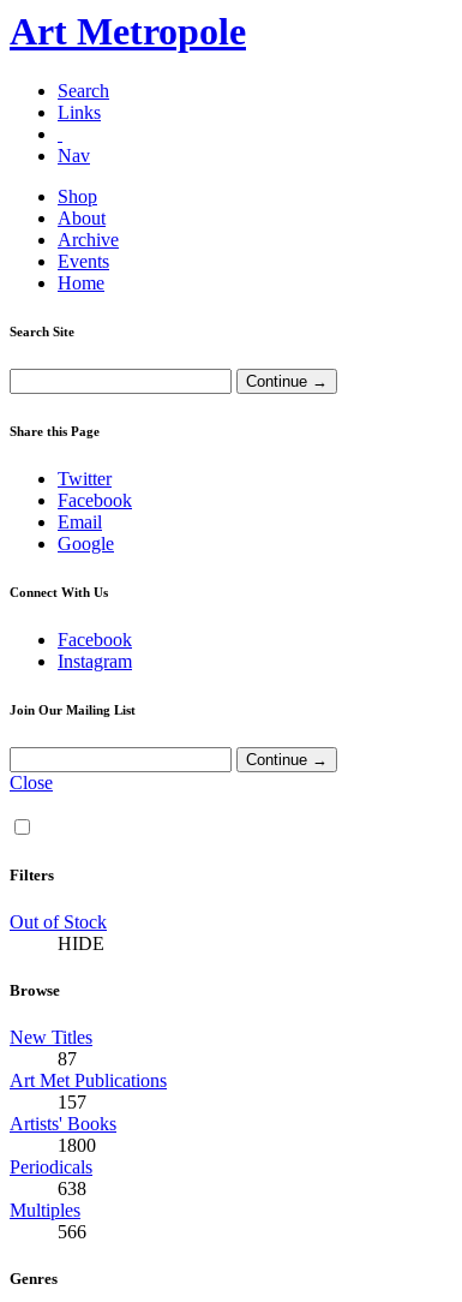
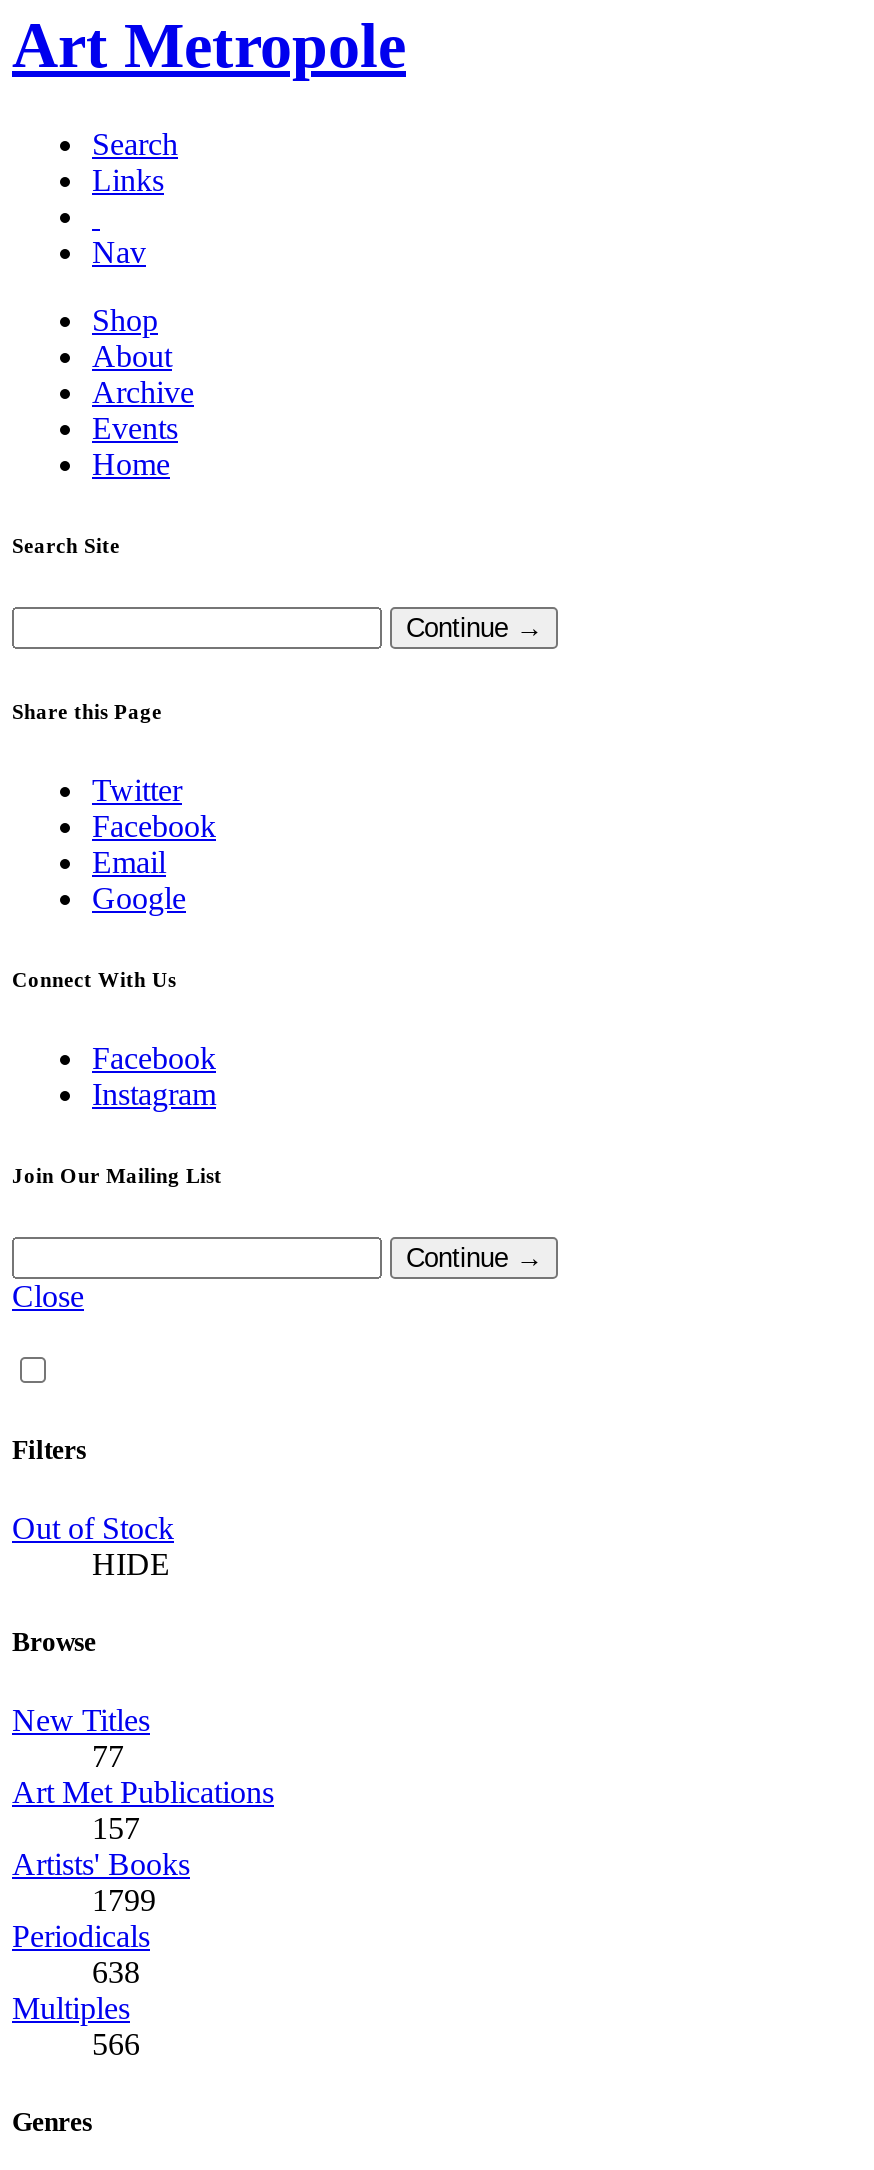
[58,1049,77,1069] 87 -> [92,1740,124,1774] 77
[58,1135,96,1156] 1800 -> [92,1884,156,1918] 1799

